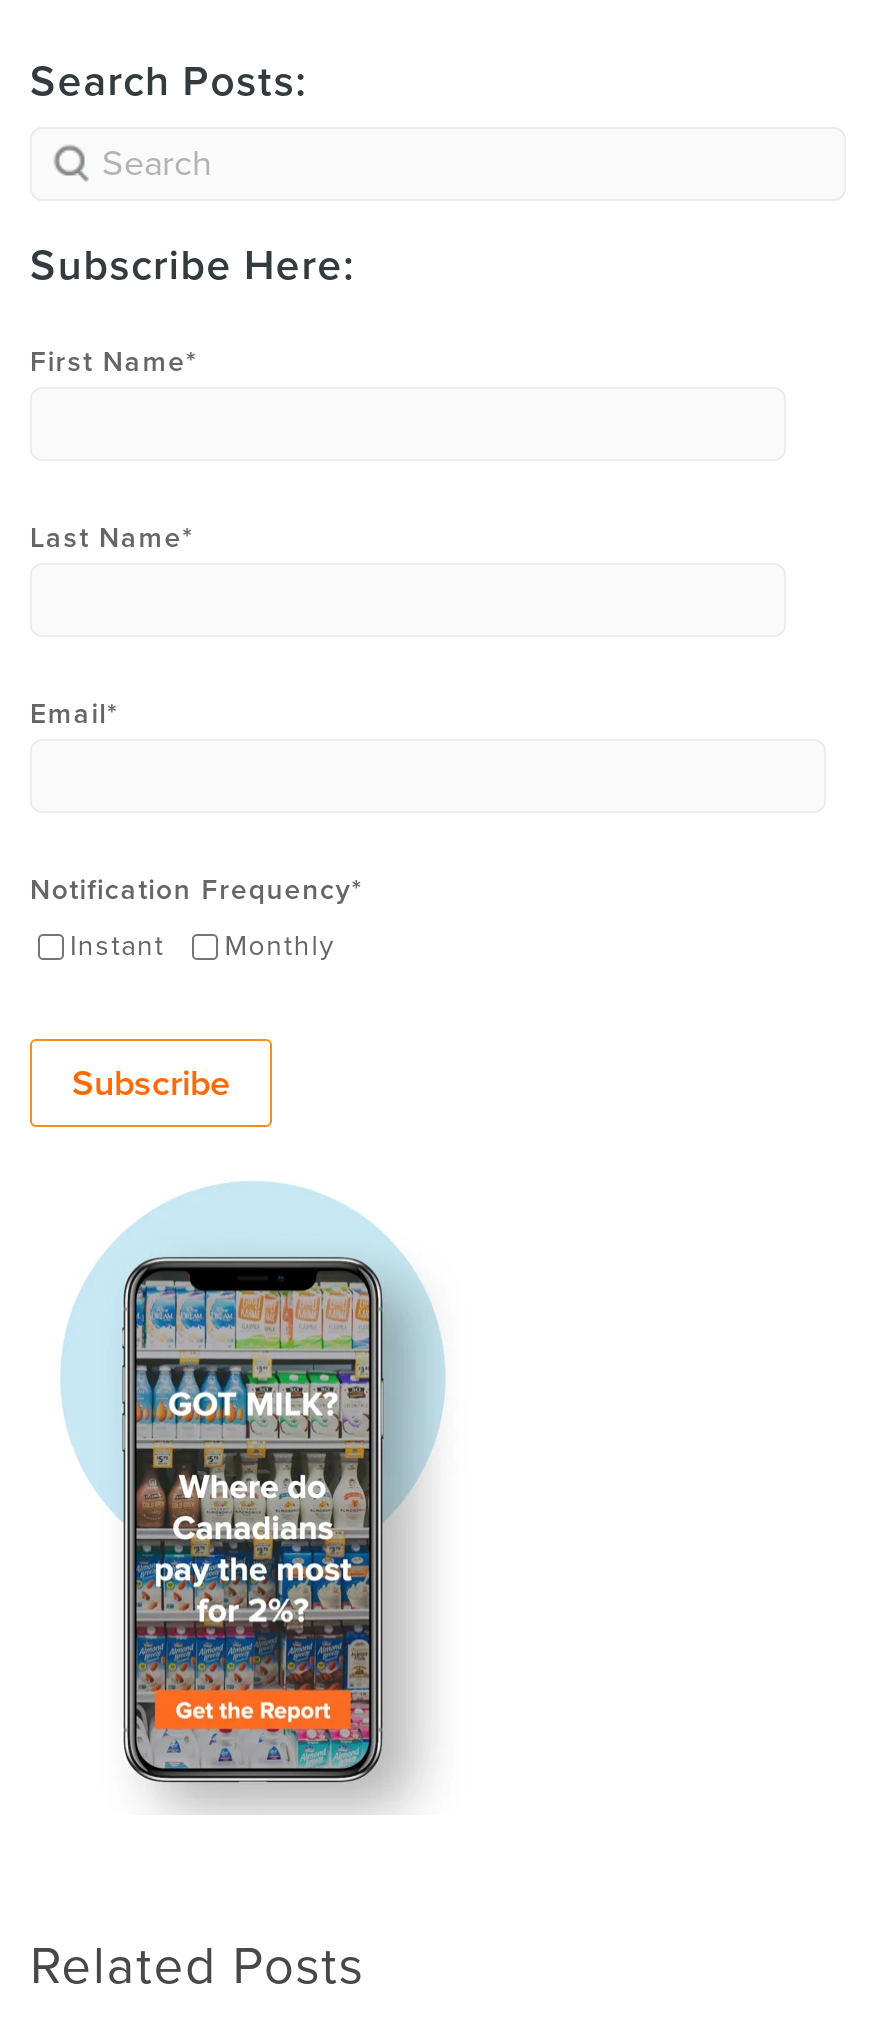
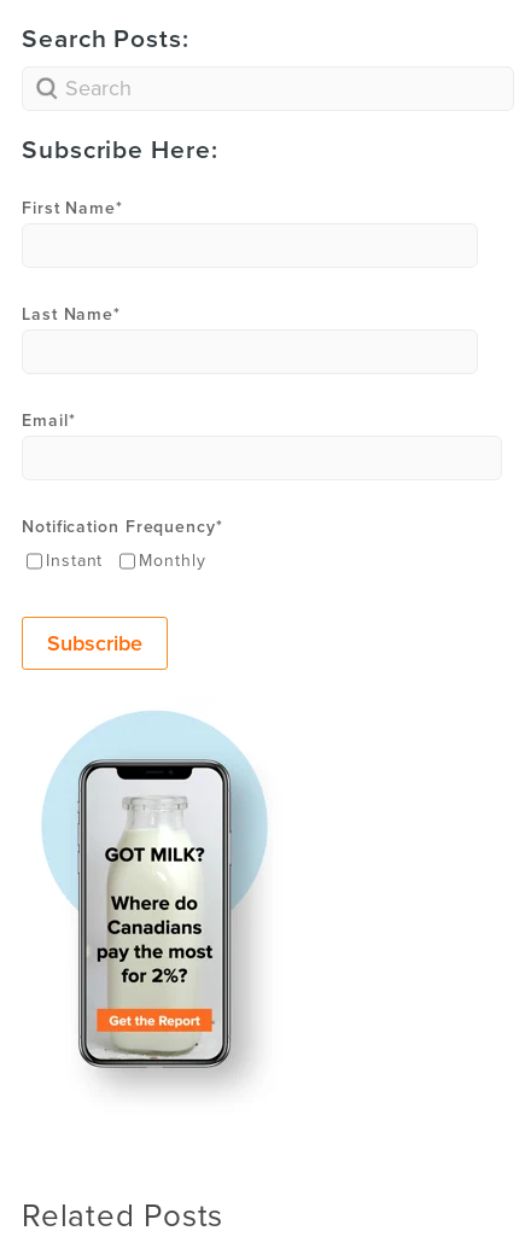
[126,1181,446,1781] [image] -> [48,704,269,1067] [image]

